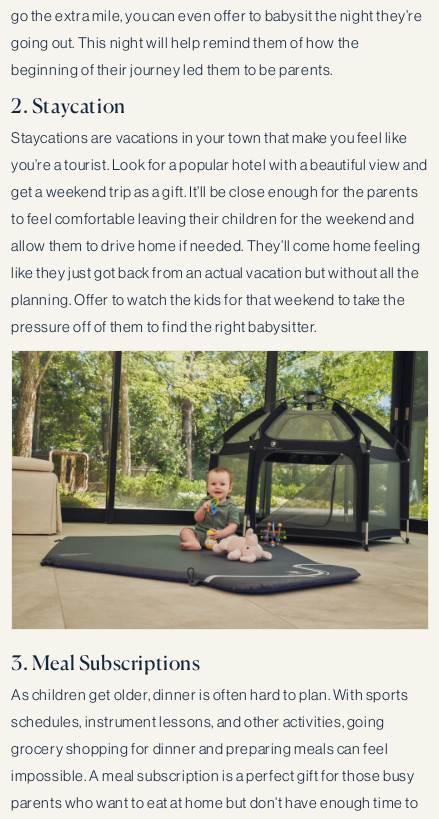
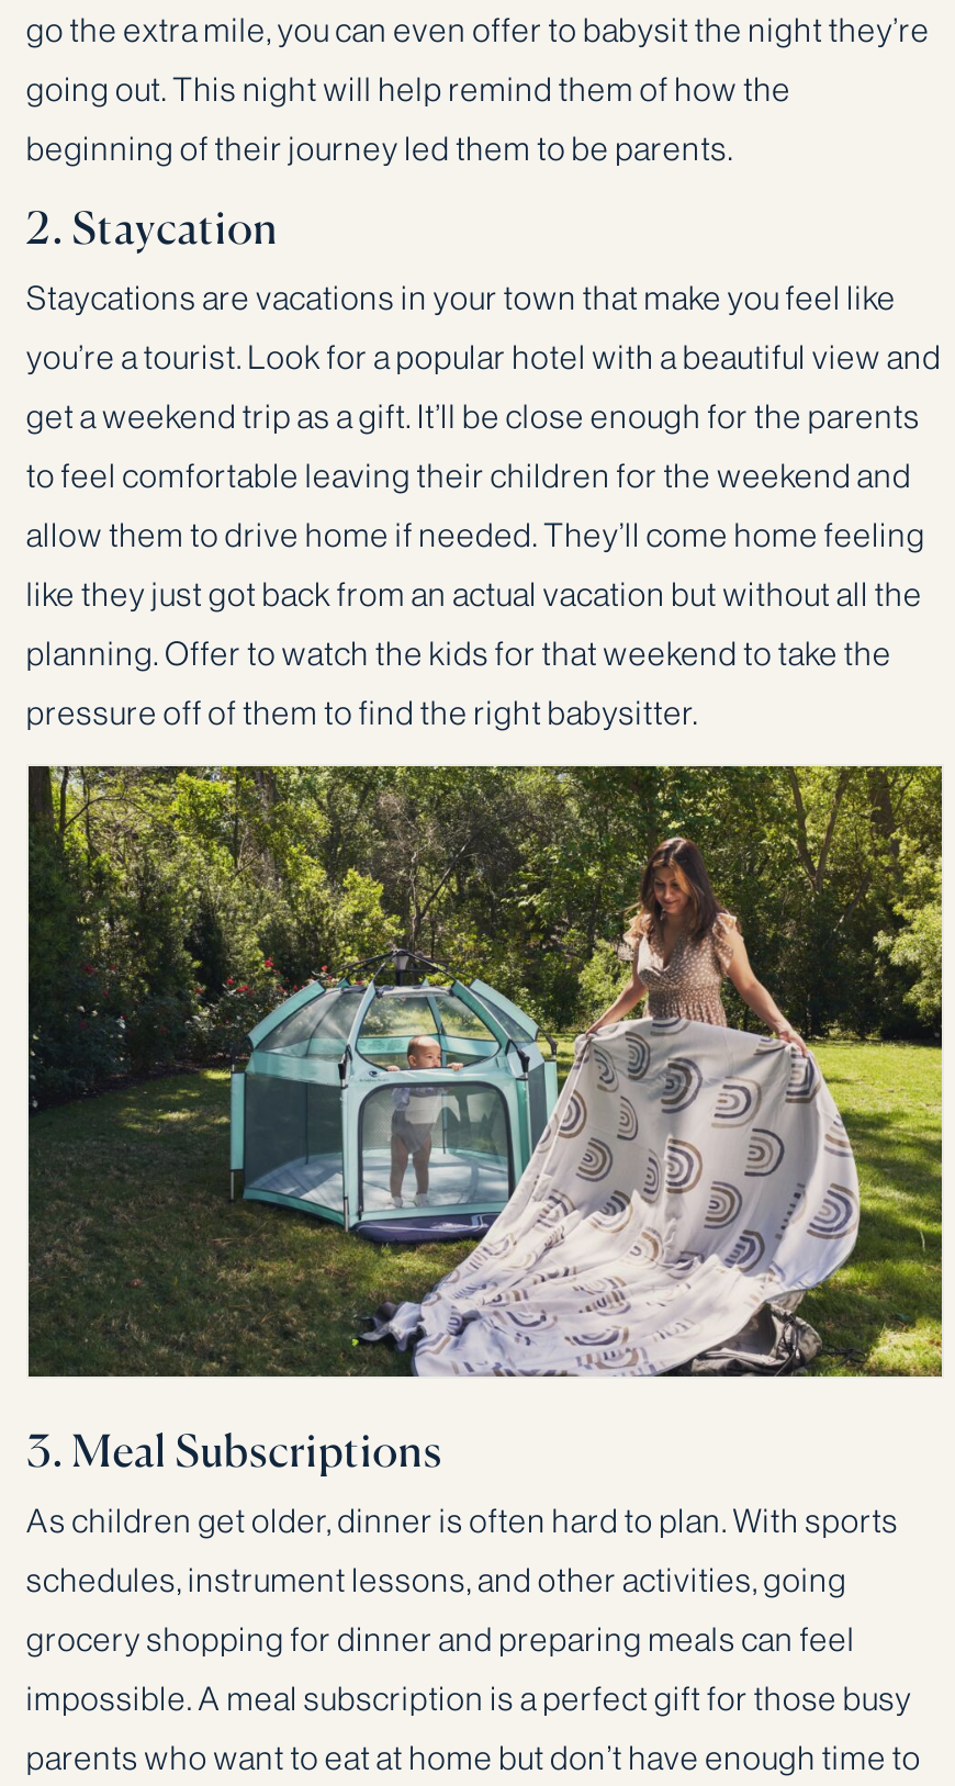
[11,350,429,629] [image] -> [26,763,944,1378] [image]

